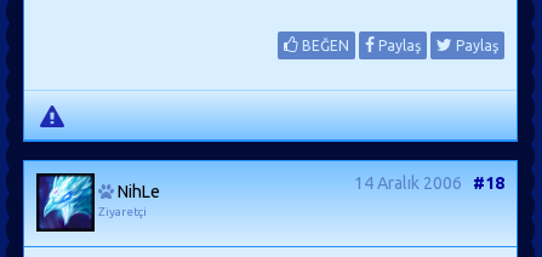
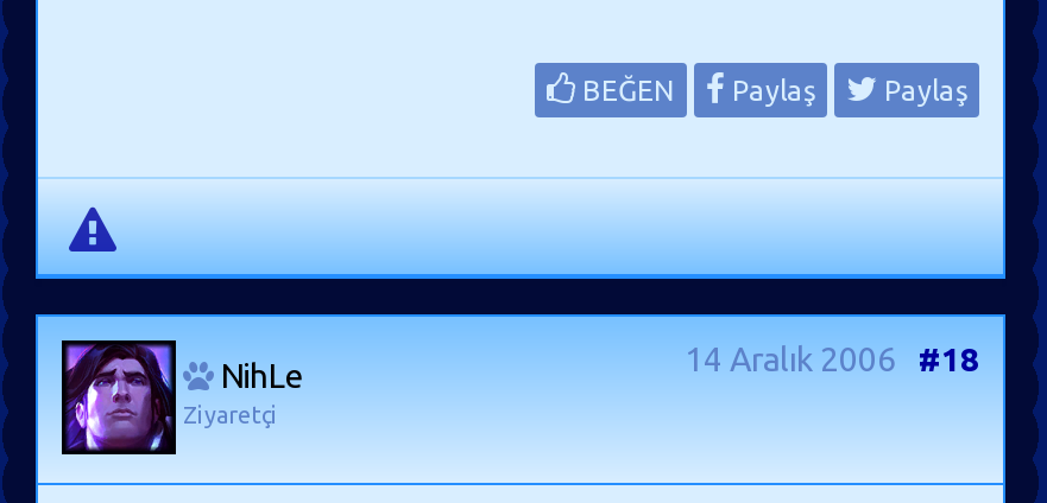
[38,173,93,230] [image] -> [67,339,174,456] [image]

